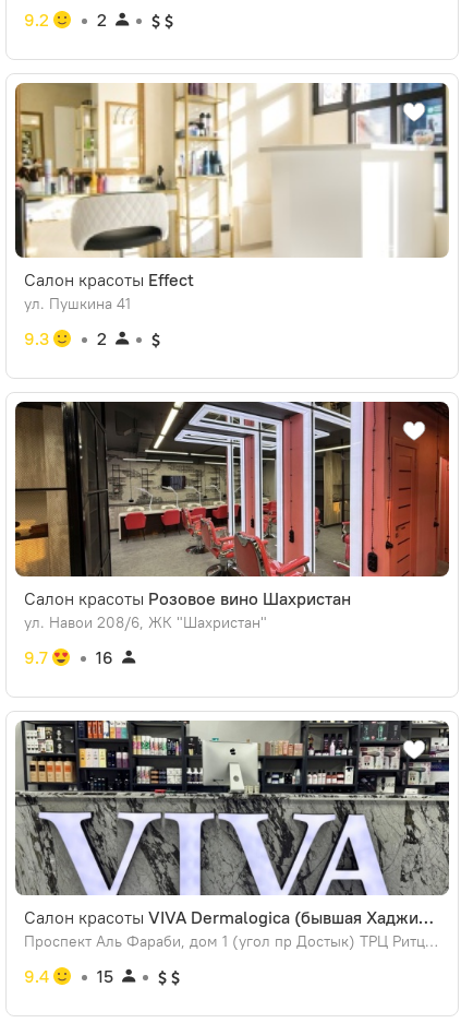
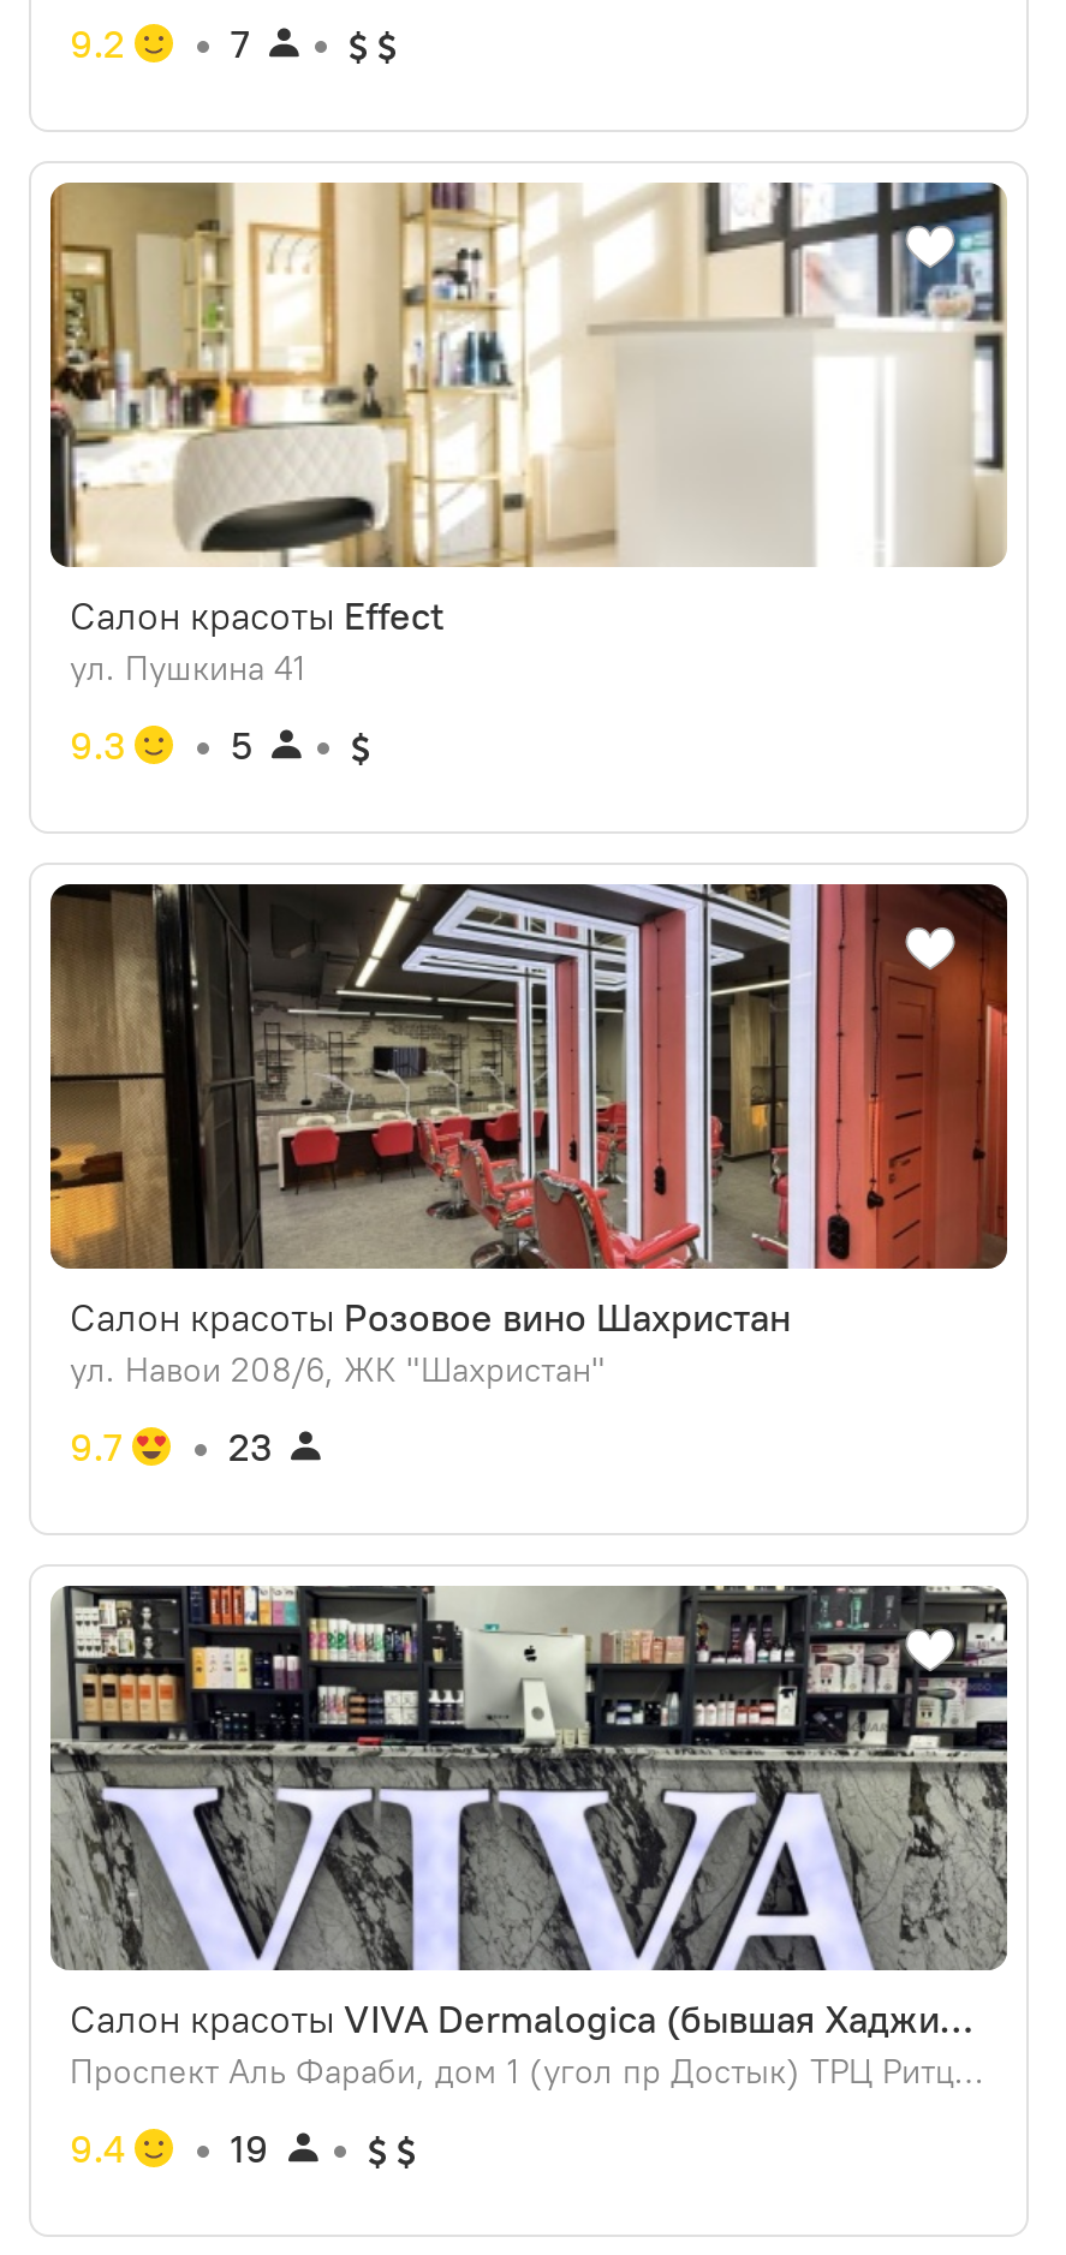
[97,9,107,31] 2 -> [231,19,250,67] 7
[97,328,107,349] 2 -> [231,721,252,769] 5
[96,646,113,668] 16 -> [228,1422,272,1470] 23
[97,965,113,987] 15 -> [231,2124,269,2172] 19

